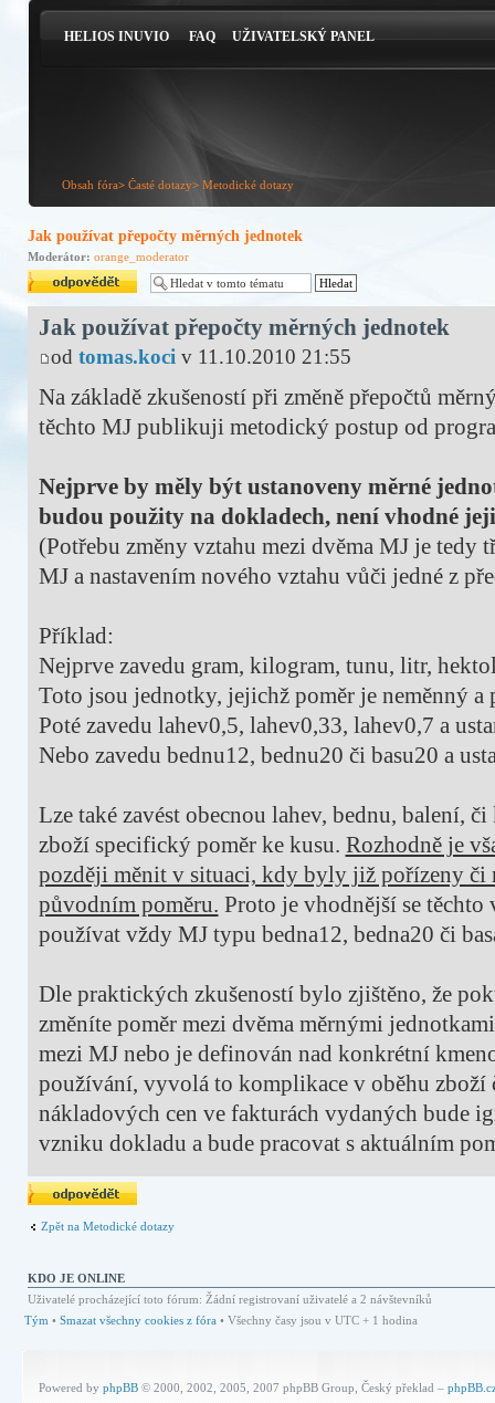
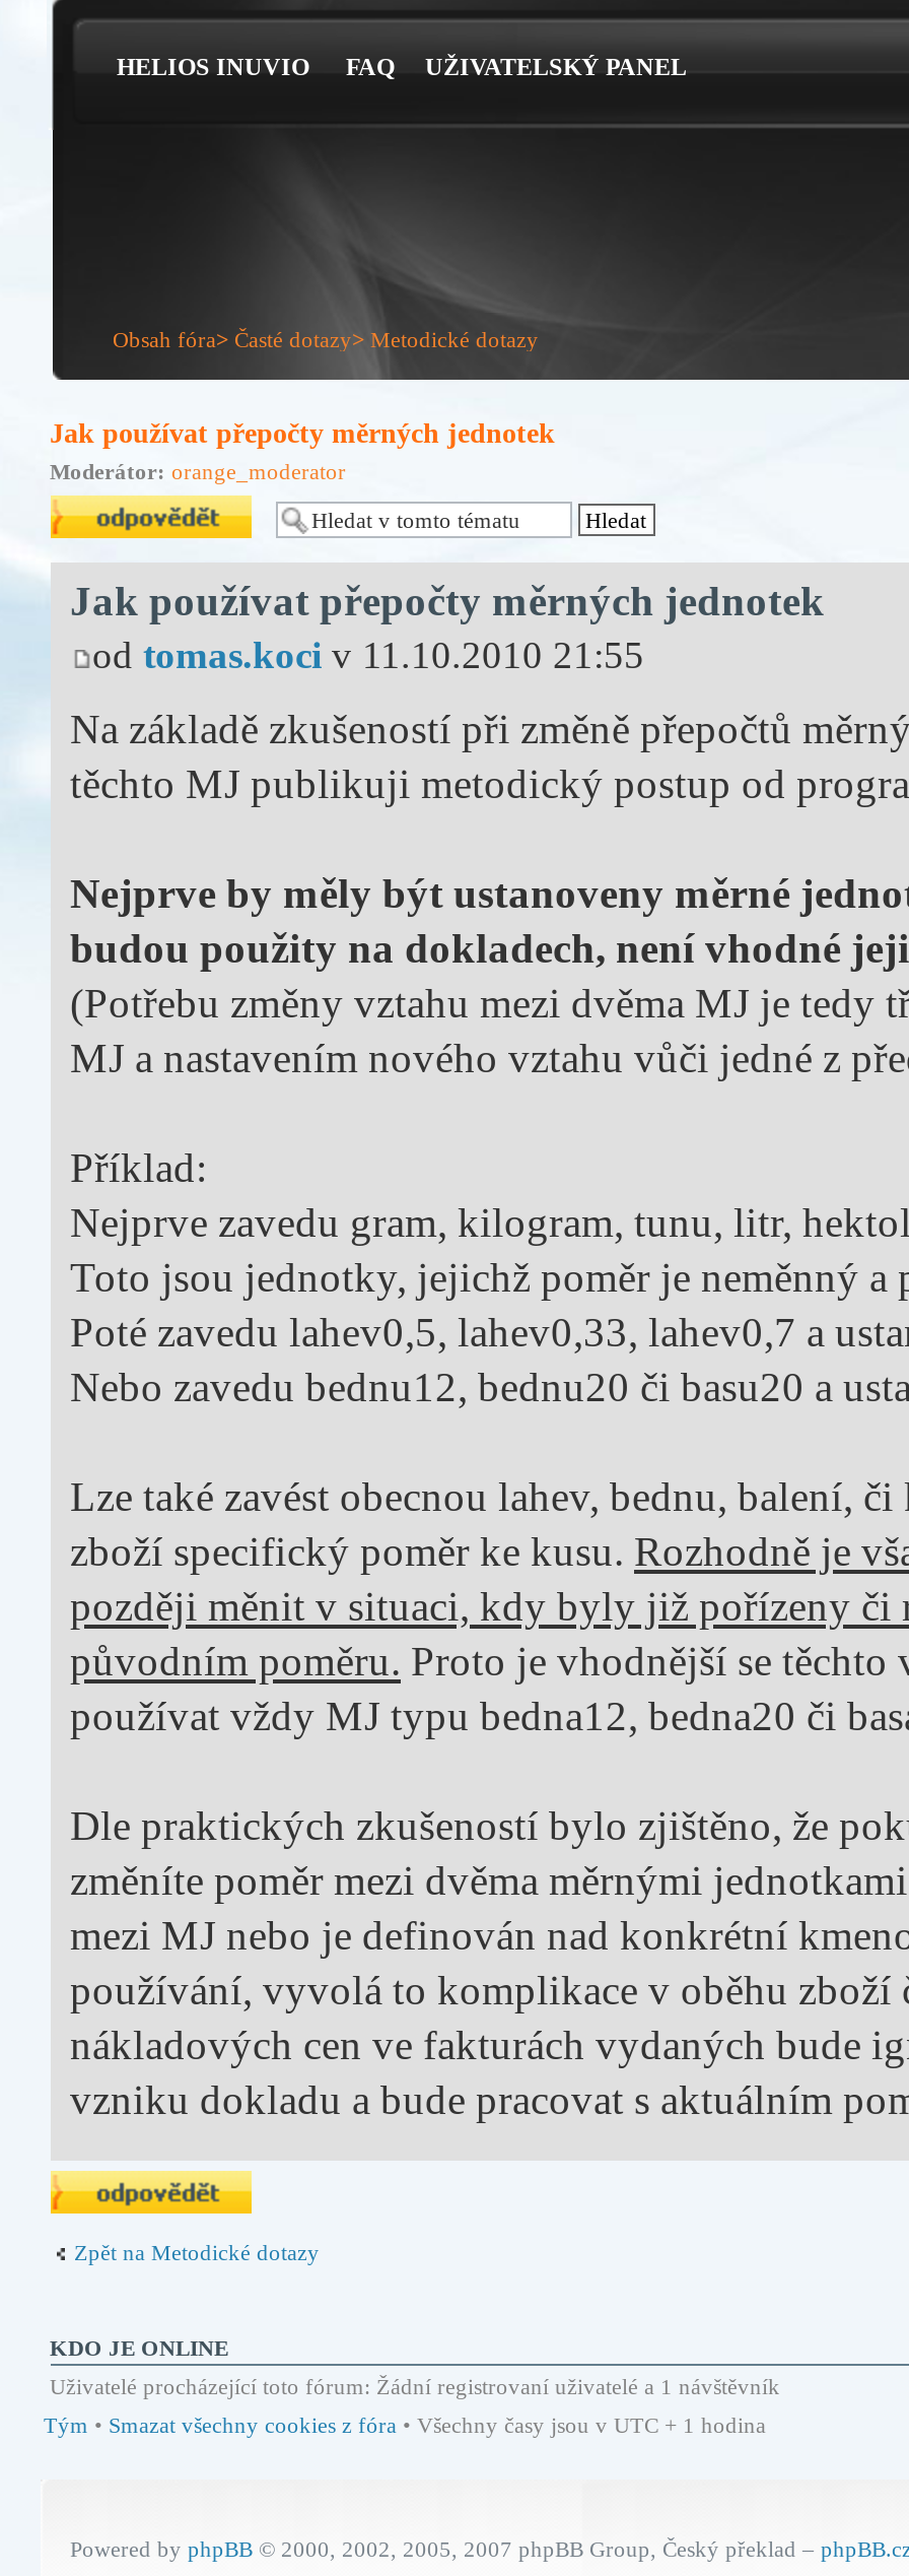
[27,1292,431,1306] Uživatelé procházející toto fórum: Žádní registrovaní uživatelé a 2 návštevníků -> [50,2374,780,2398] Uživatelé procházející toto fórum: Žádní registrovaní uživatelé a 1 návštěvník

